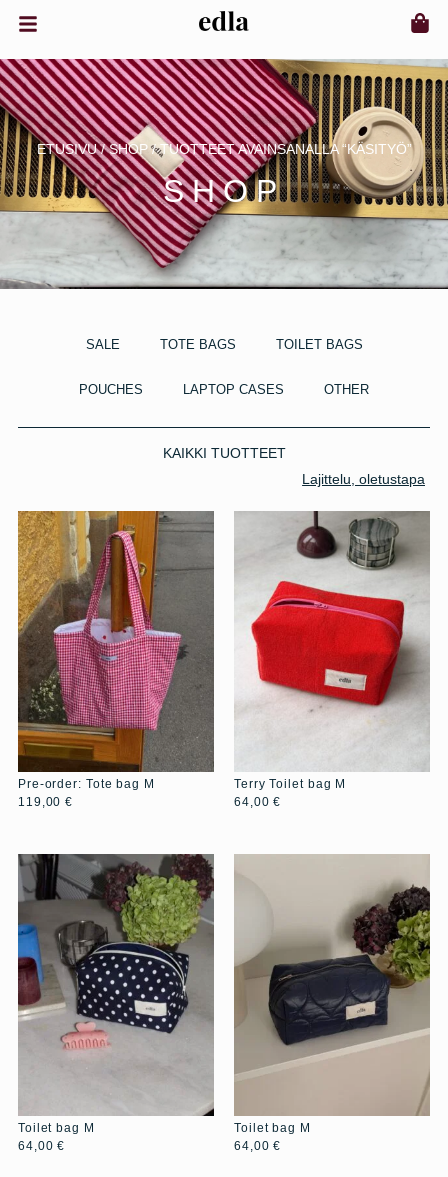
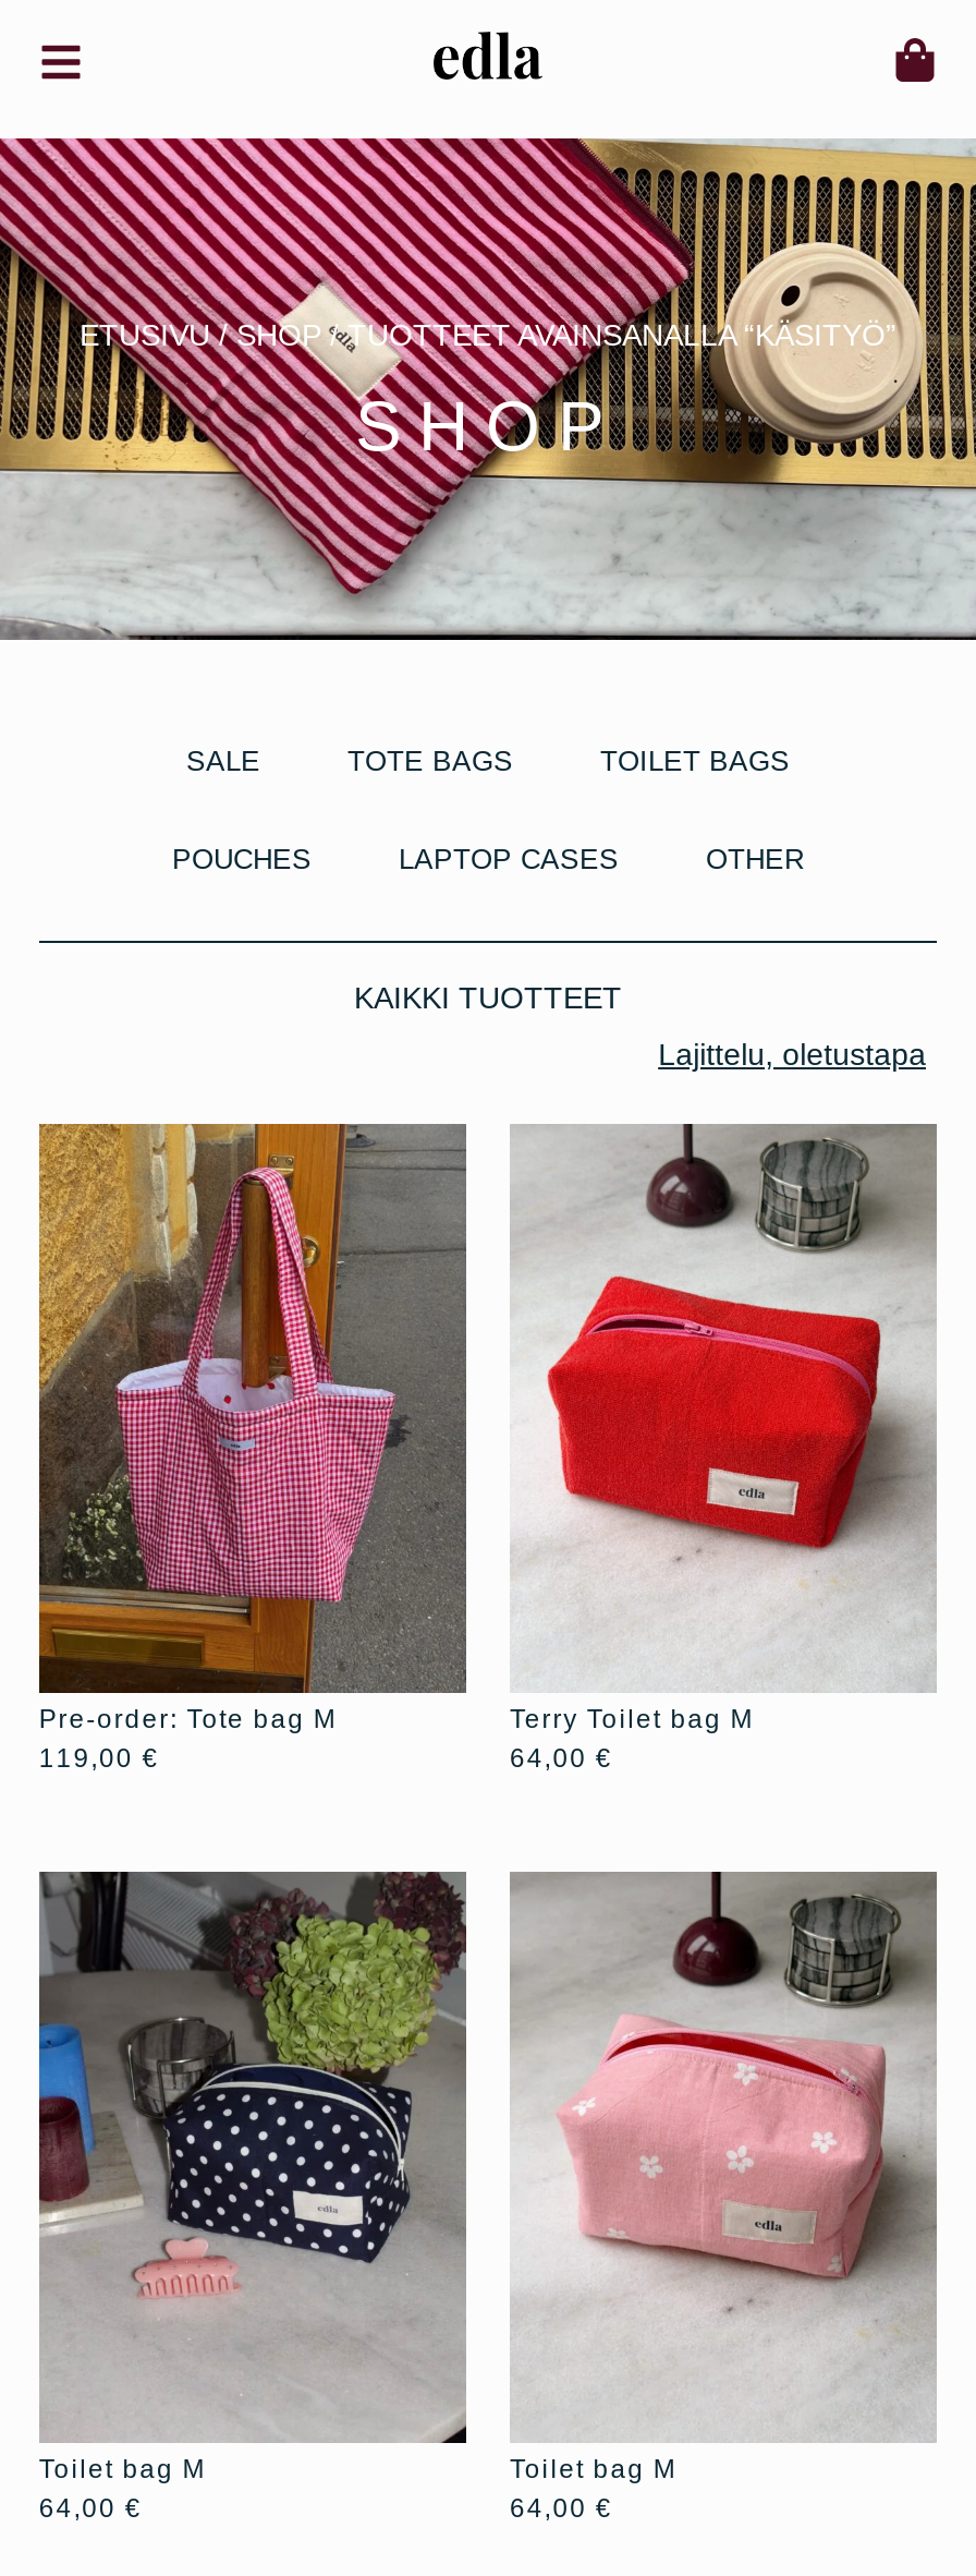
[234,855,430,1116] [image] -> [512,1870,937,2441] [image]

